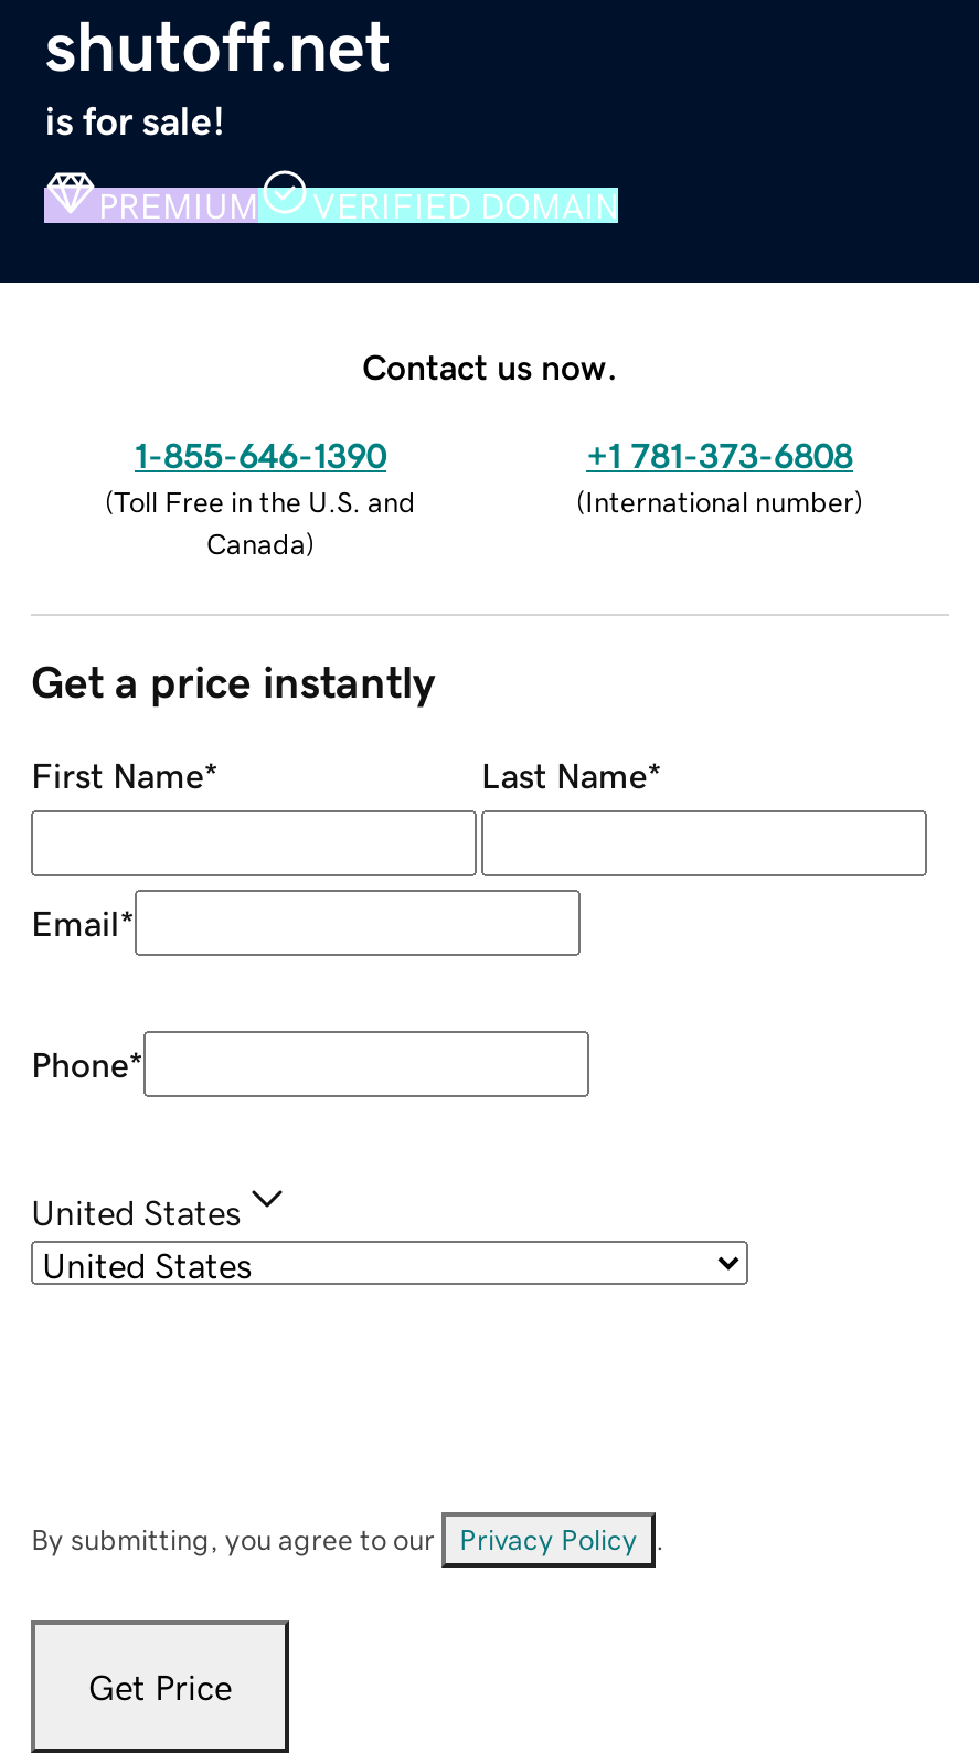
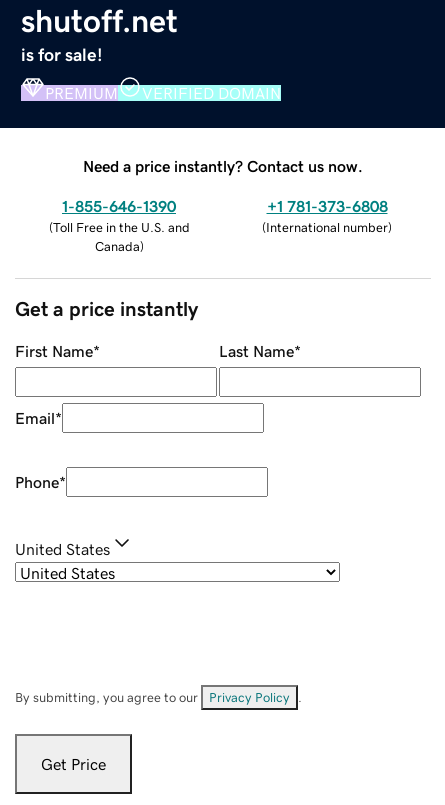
[362,348,618,383] Contact us now. -> [83,158,363,174] Need a price instantly? Contact us now.

